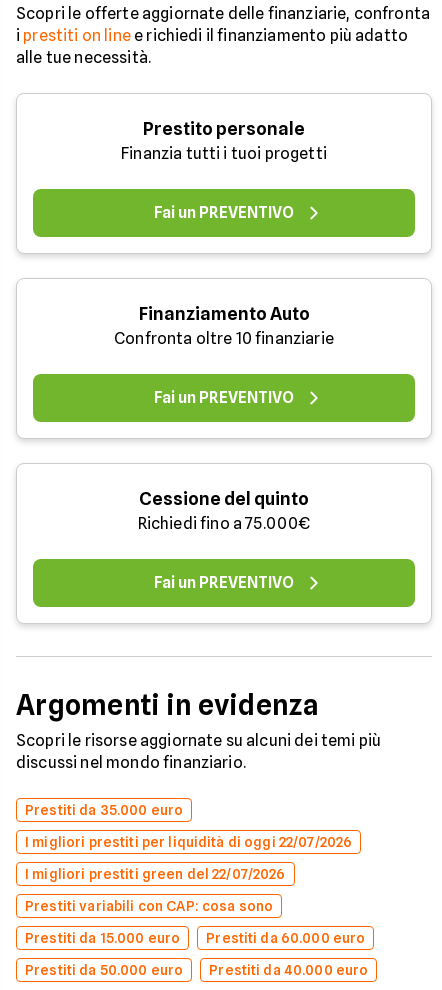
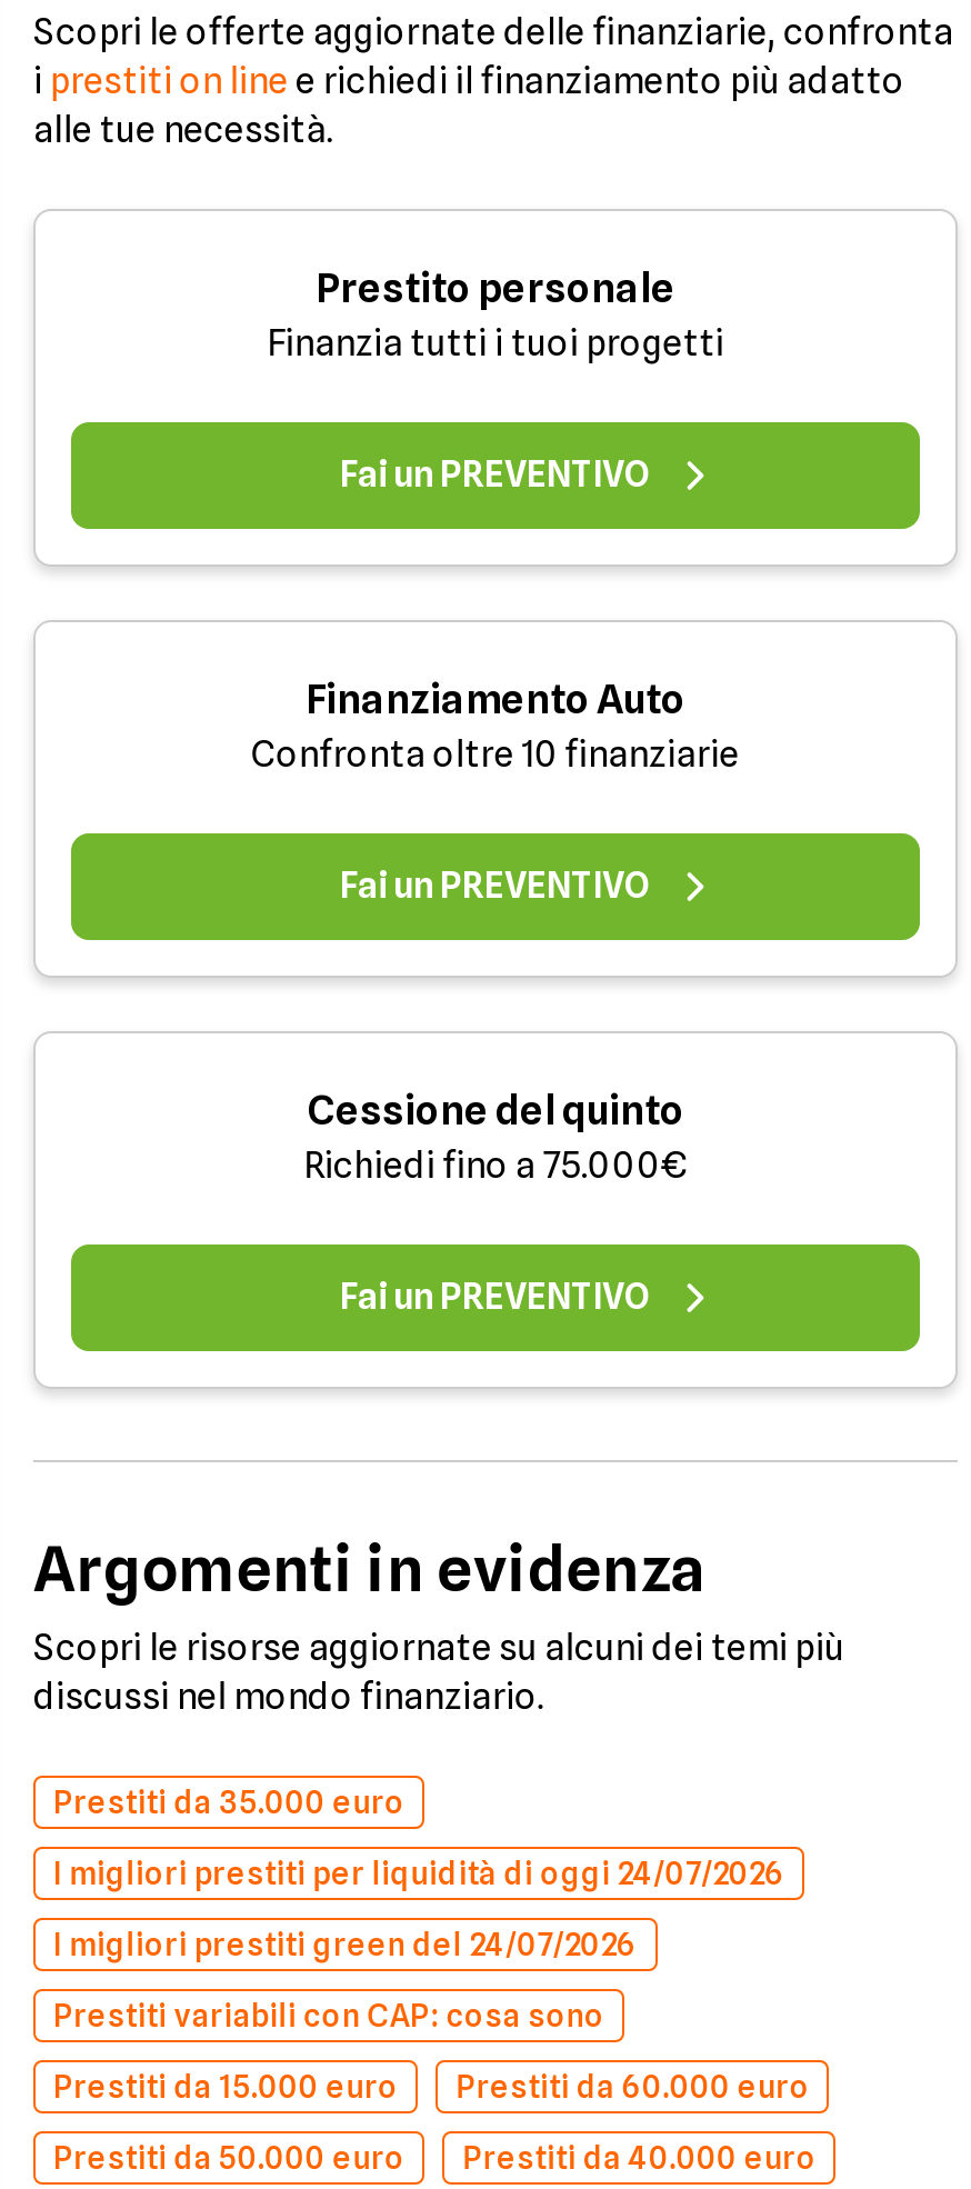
[25,834,352,850] I migliori prestiti per liquidità di oggi 22/07/2026 -> [53,1854,785,1890] I migliori prestiti per liquidità di oggi 24/07/2026
[25,866,286,882] I migliori prestiti green del 22/07/2026 -> [53,1925,637,1961] I migliori prestiti green del 24/07/2026

